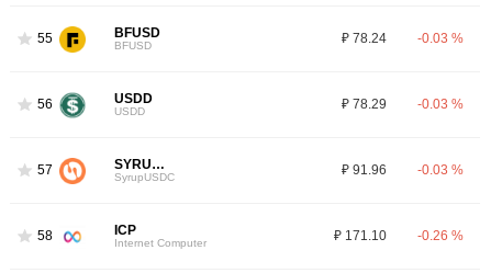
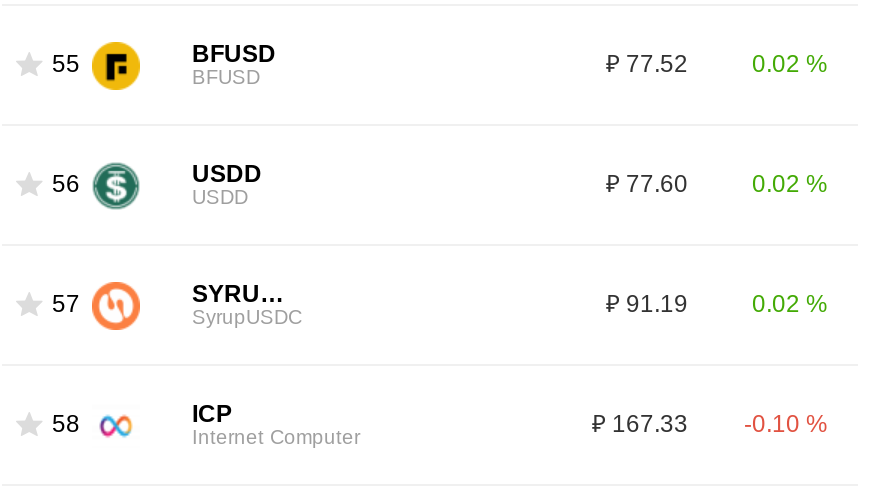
[342,31,387,46] ₽ 78.24 -> [606,51,688,79] ₽ 77.52
[417,31,464,46] -0.03 % -> [752,51,828,79] 0.02 %
[342,97,387,112] ₽ 78.29 -> [606,171,688,199] ₽ 77.60
[417,97,464,112] -0.03 % -> [752,171,828,199] 0.02 %
[342,163,387,178] ₽ 91.96 -> [606,291,688,319] ₽ 91.19
[417,163,464,178] -0.03 % -> [752,291,828,319] 0.02 %
[334,228,387,244] ₽ 171.10 -> [592,411,688,439] ₽ 167.33
[417,228,464,244] -0.26 % -> [744,411,828,439] -0.10 %

